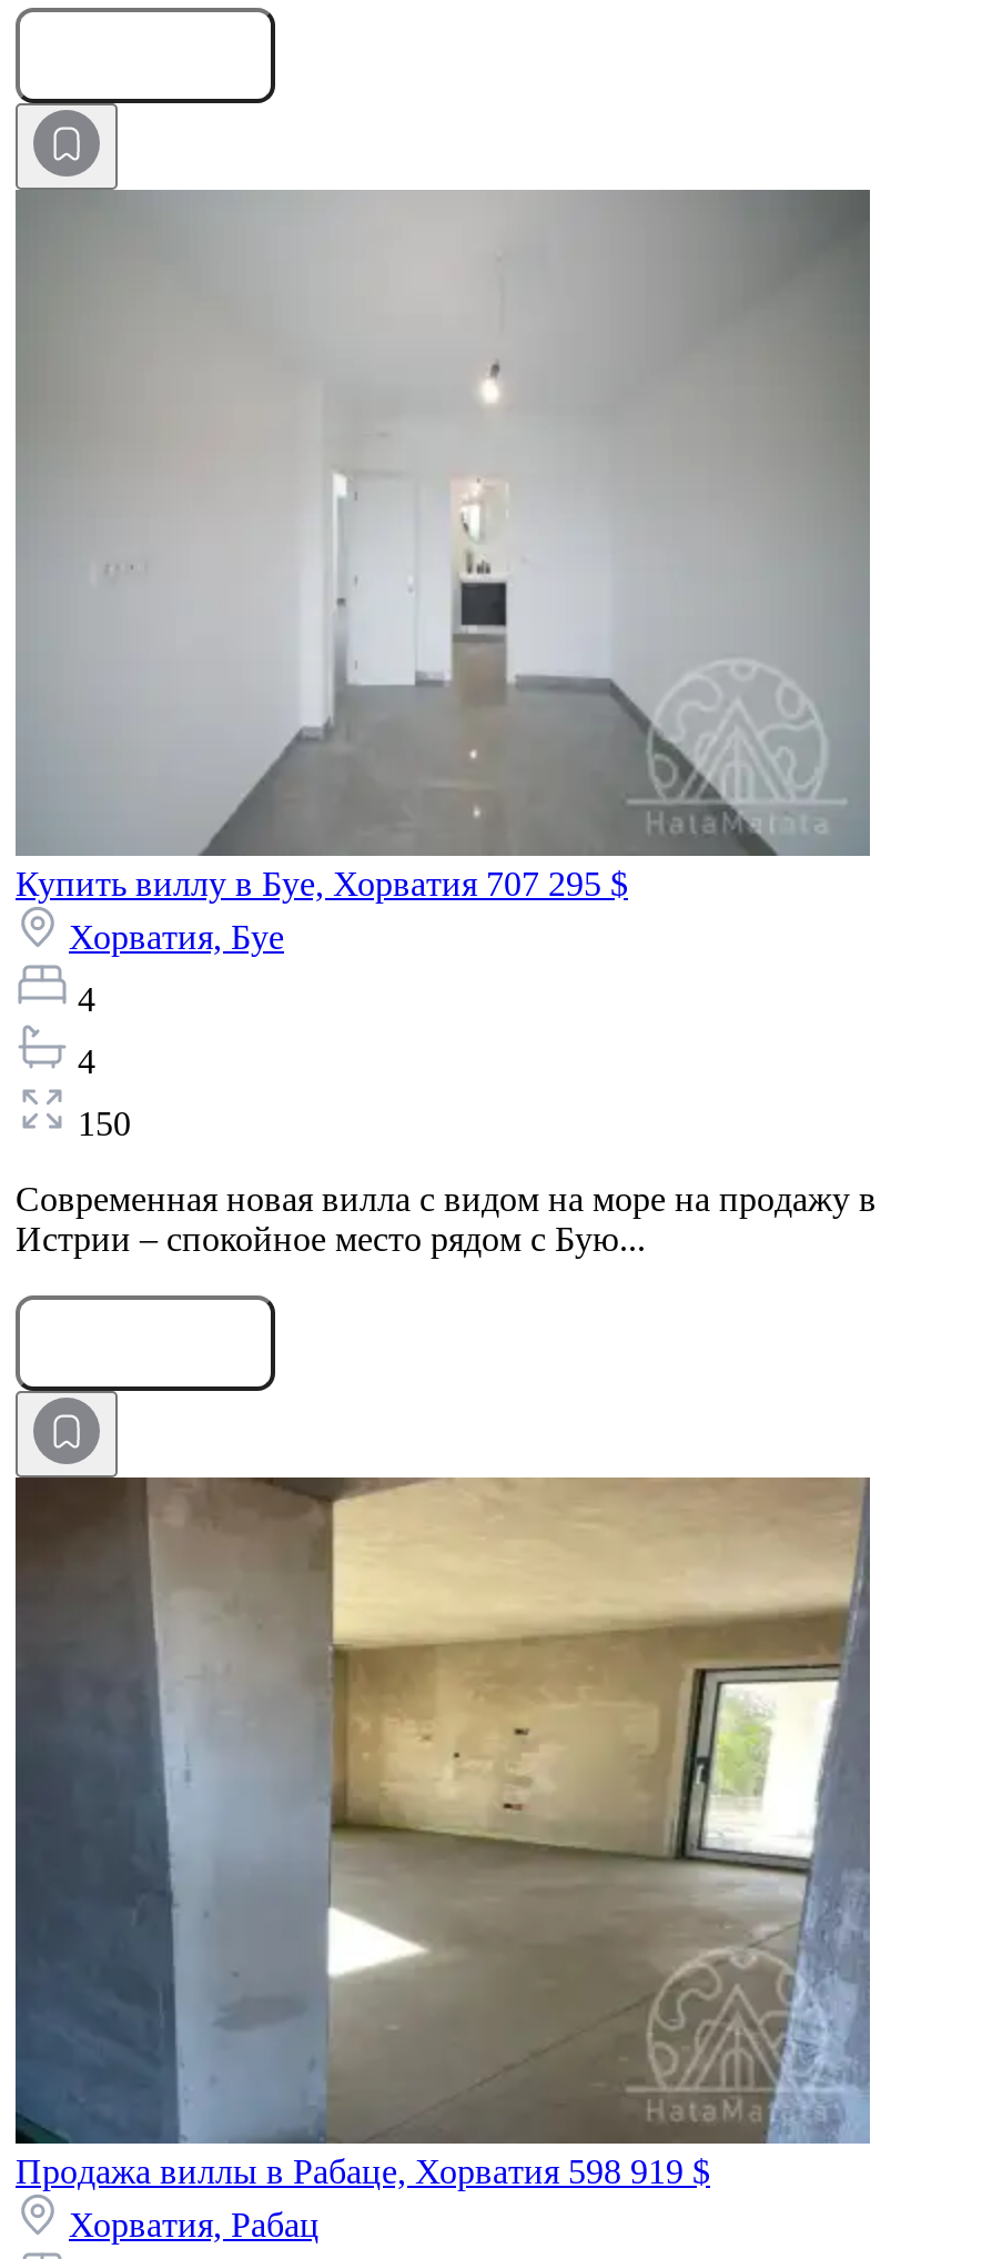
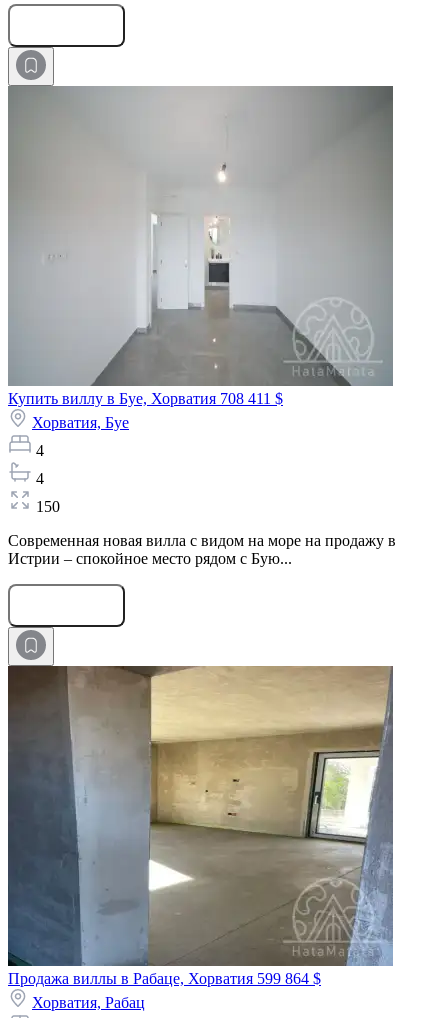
[16,864,628,902] Купить виллу в Буе, Хорватия 707 295 $ -> [8,390,283,407] Купить виллу в Буе, Хорватия 708 411 $
[16,2152,710,2190] Продажа виллы в Рабаце, Хорватия 598 919 $ -> [8,970,321,987] Продажа виллы в Рабаце, Хорватия 599 864 $

